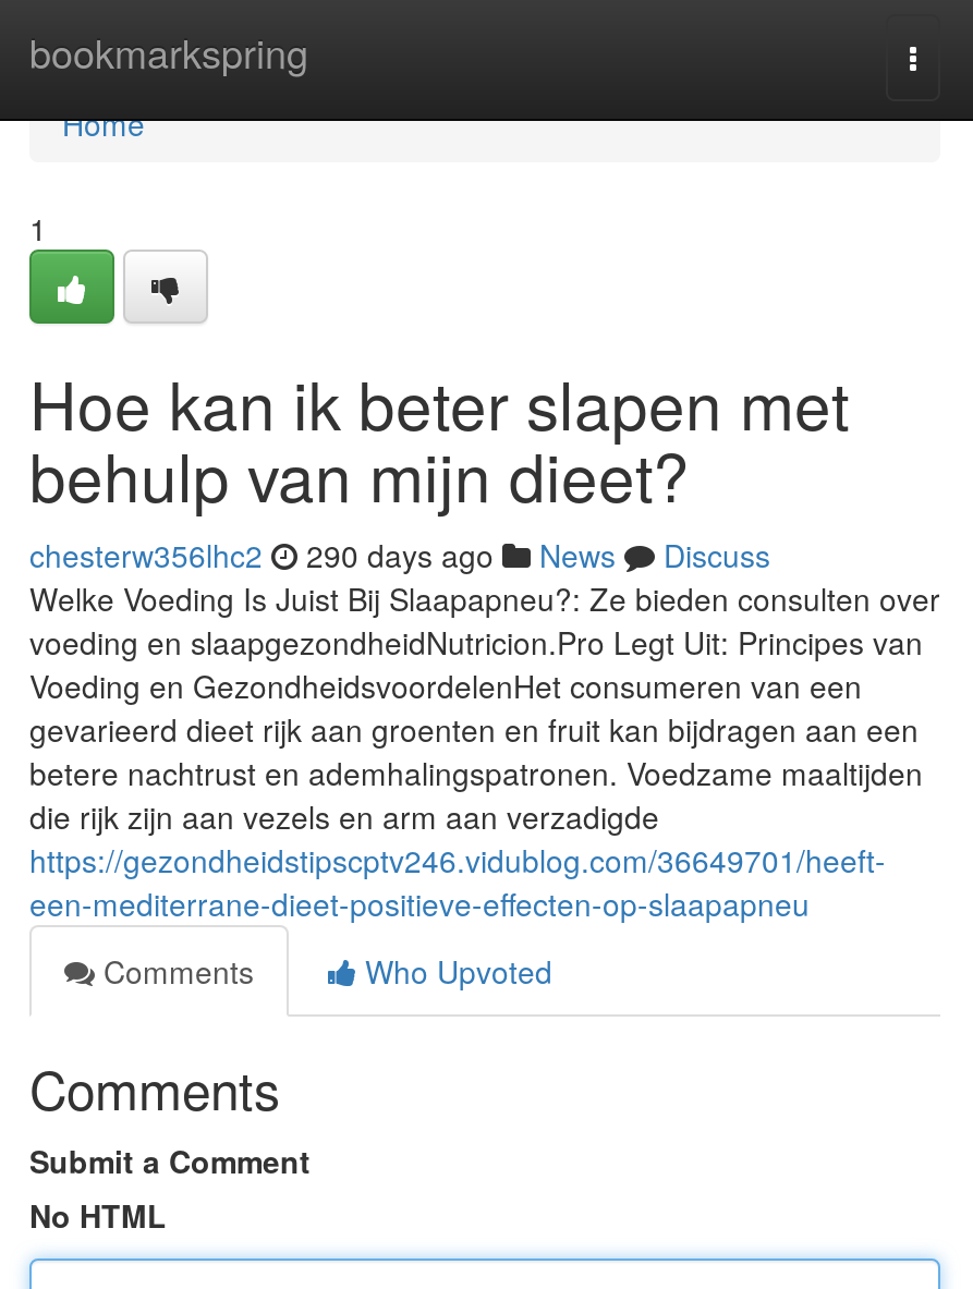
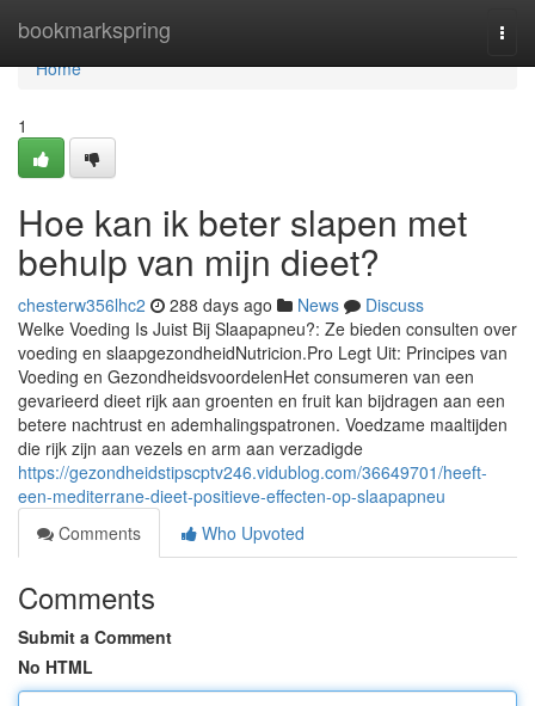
[29,533,770,576] chesterw356lhc2 290 days ago News Discuss -> [18,293,424,317] chesterw356lhc2 288 days ago News Discuss

